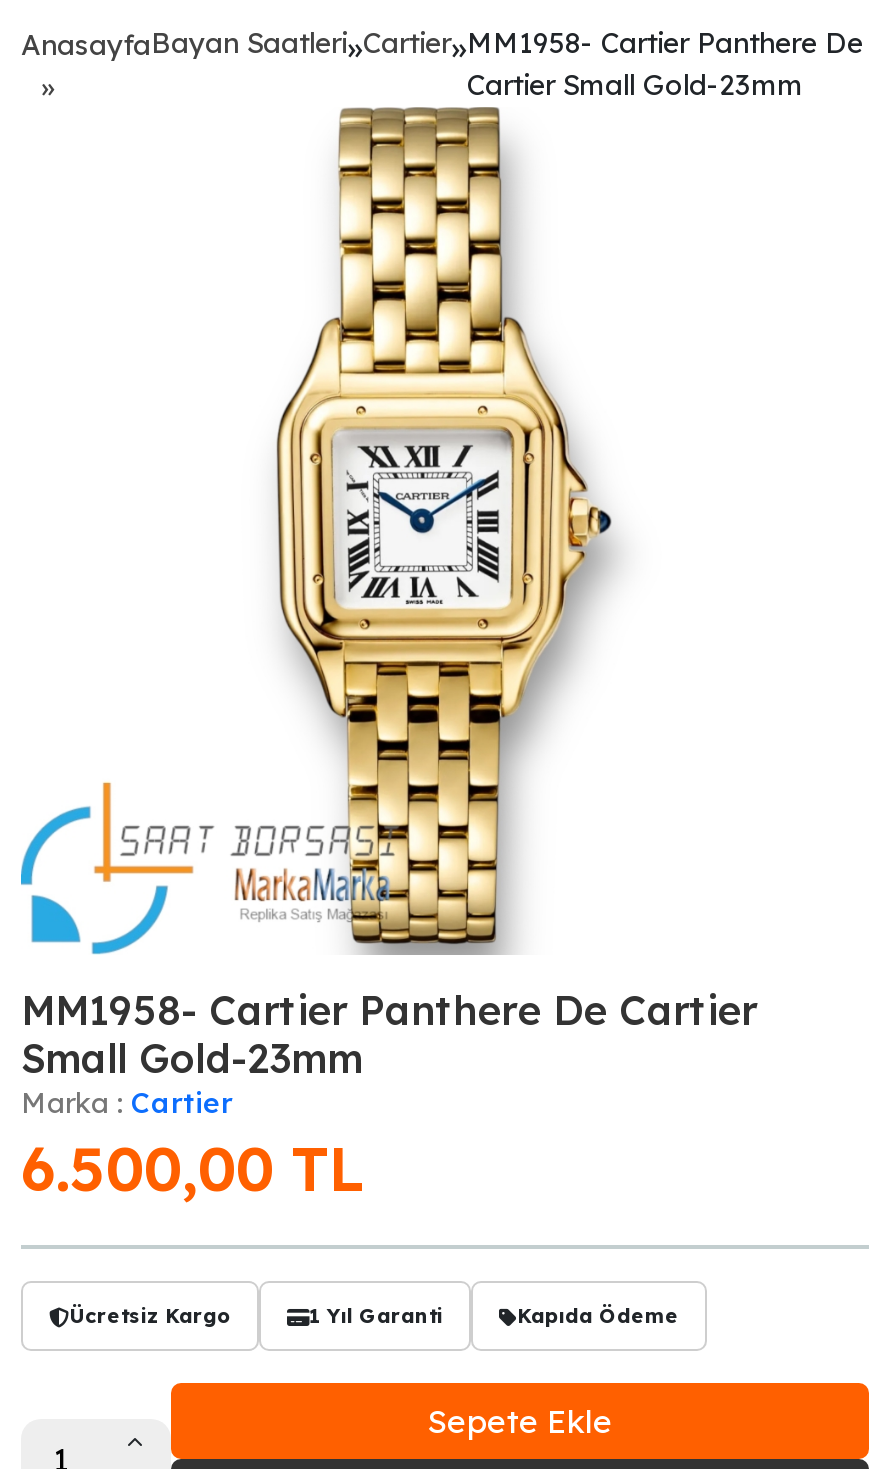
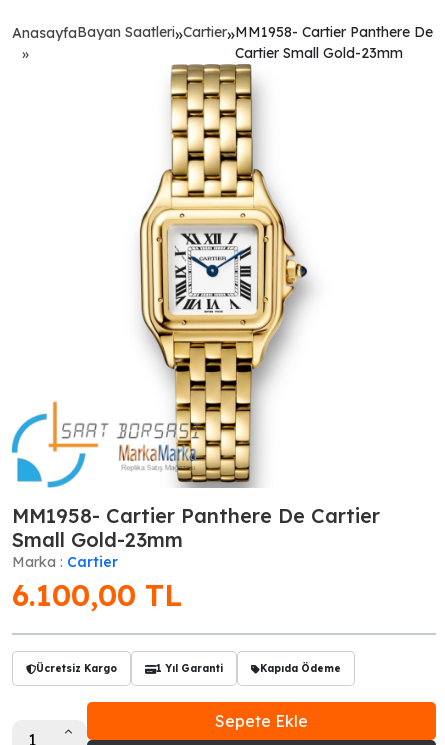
[21,1131,365,1207] 6.500,00 TL -> [12,576,182,614] 6.100,00 TL

